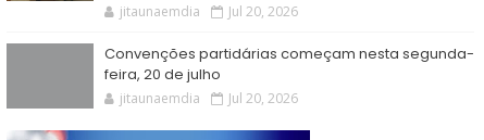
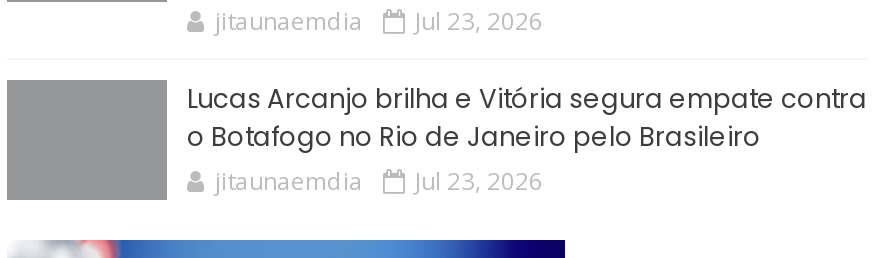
[120,2,298,21] jitaunaemdia Jul 20, 2026 -> [215,5,543,39] jitaunaemdia Jul 23, 2026
[104,44,474,85] Convenções partidárias começam nesta segunda- | feira, 20 de julho -> [187,81,867,157] Lucas Arcanjo brilha e Vitória segura empate contra | o Botafogo no Rio de Janeiro pelo Brasileiro
[120,89,298,108] jitaunaemdia Jul 20, 2026 -> [215,165,543,199] jitaunaemdia Jul 23, 2026

